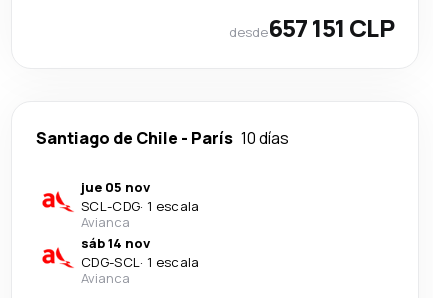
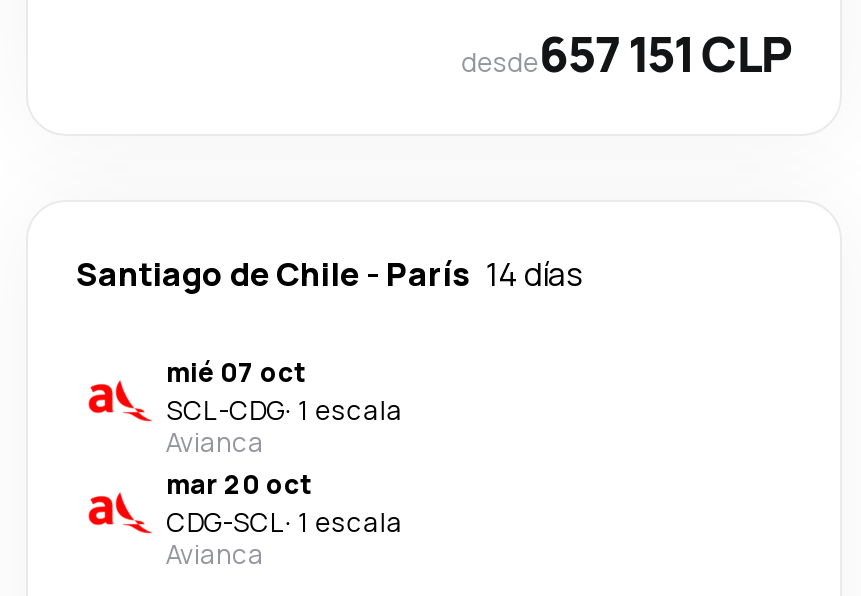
[36,127,289,149] Santiago de Chile - París 10 días -> [76,251,584,295] Santiago de Chile - París 14 días
[81,178,150,196] jue 05 nov -> [166,353,306,389] mié 07 oct
[81,234,150,252] sáb 14 nov -> [166,465,312,501] mar 20 oct

